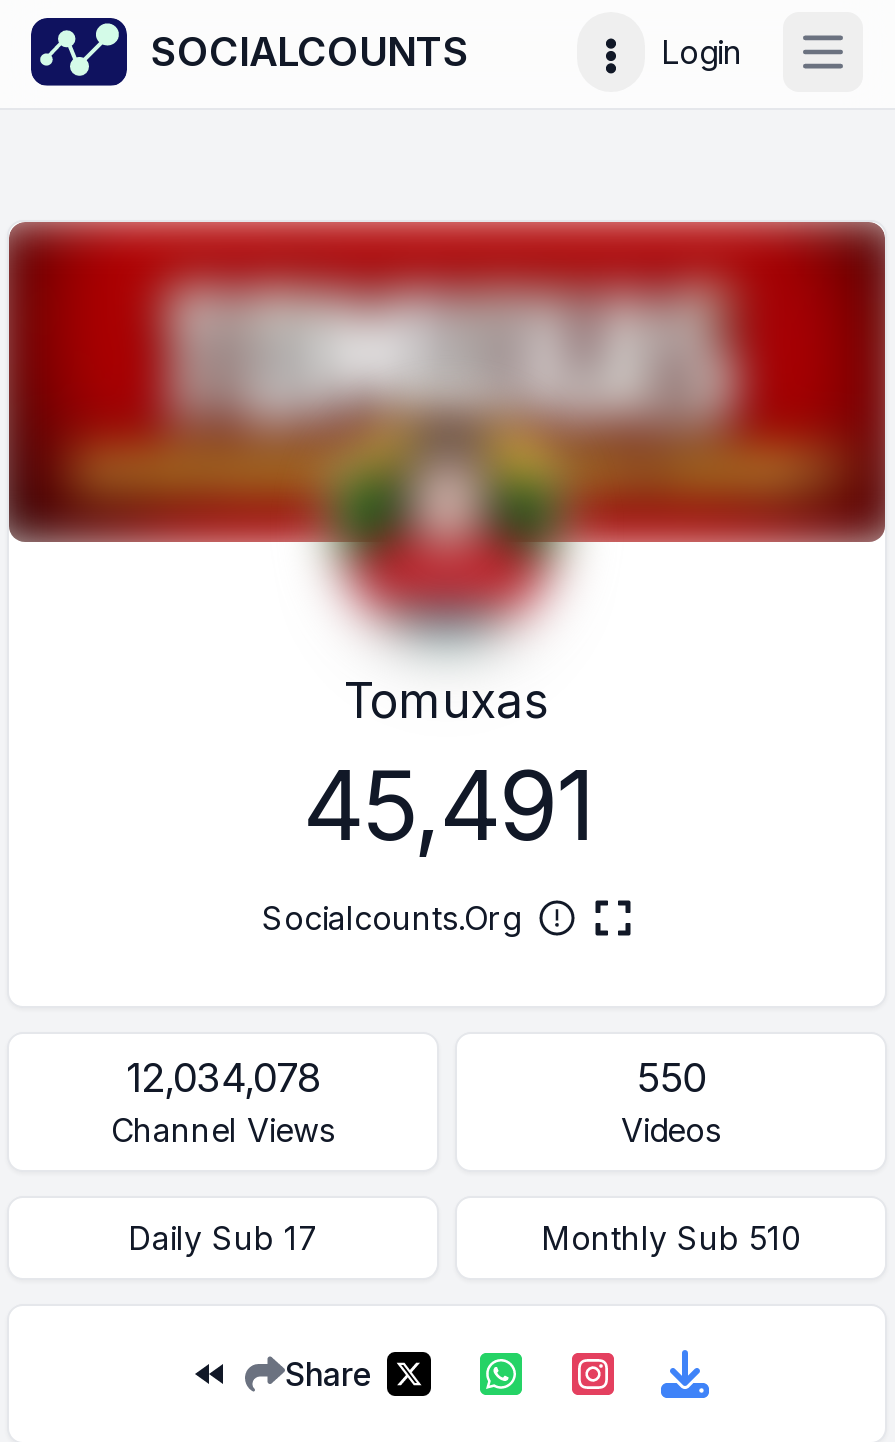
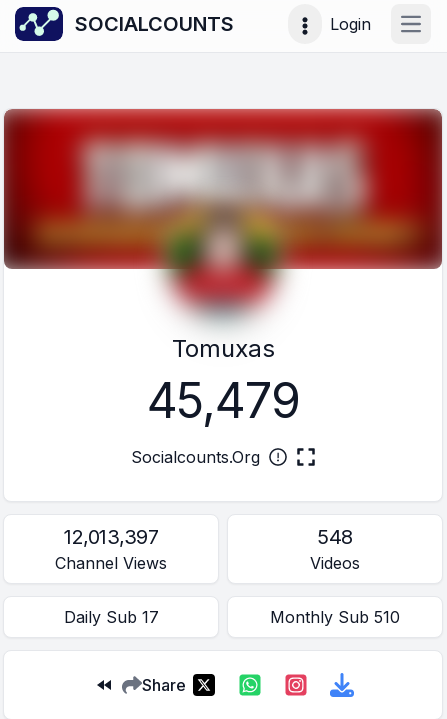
[302,746,592,864] 45,491 -> [147,371,299,430] 45,479
[126,1054,320,1102] 12,034,078 -> [64,525,158,549] 12,013,397
[637,1054,705,1102] 550 -> [317,525,353,549] 548

